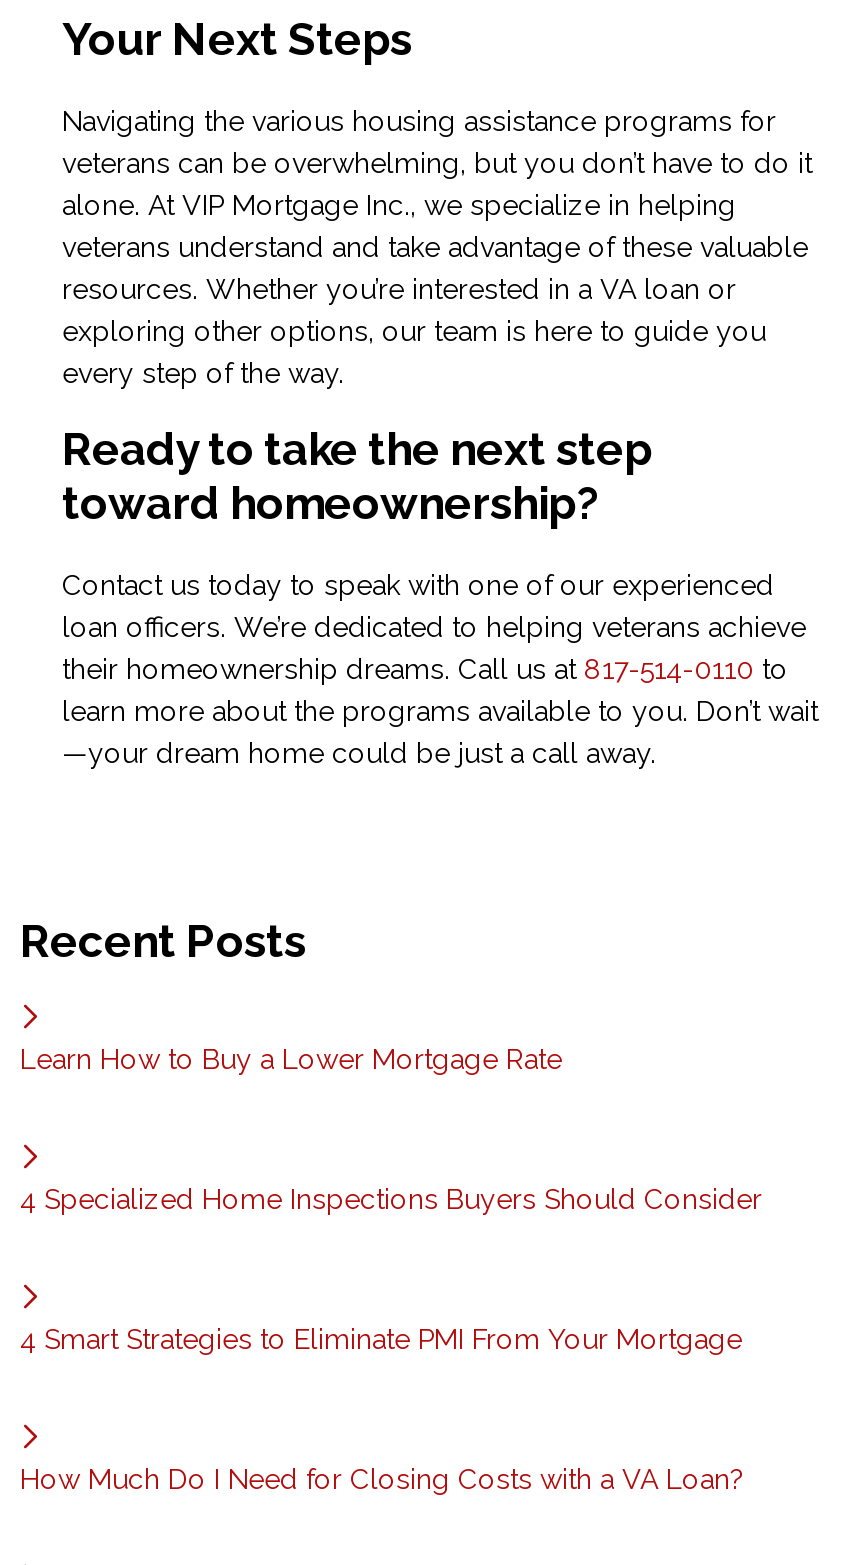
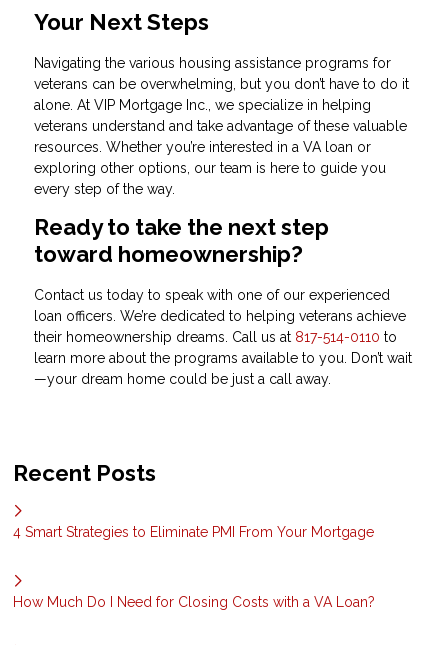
[20,1043,562,1075] Learn How to Buy a Lower Mortgage Rate -> none
[20,1183,762,1215] 4 Specialized Home Inspections Buyers Should Consider -> none

